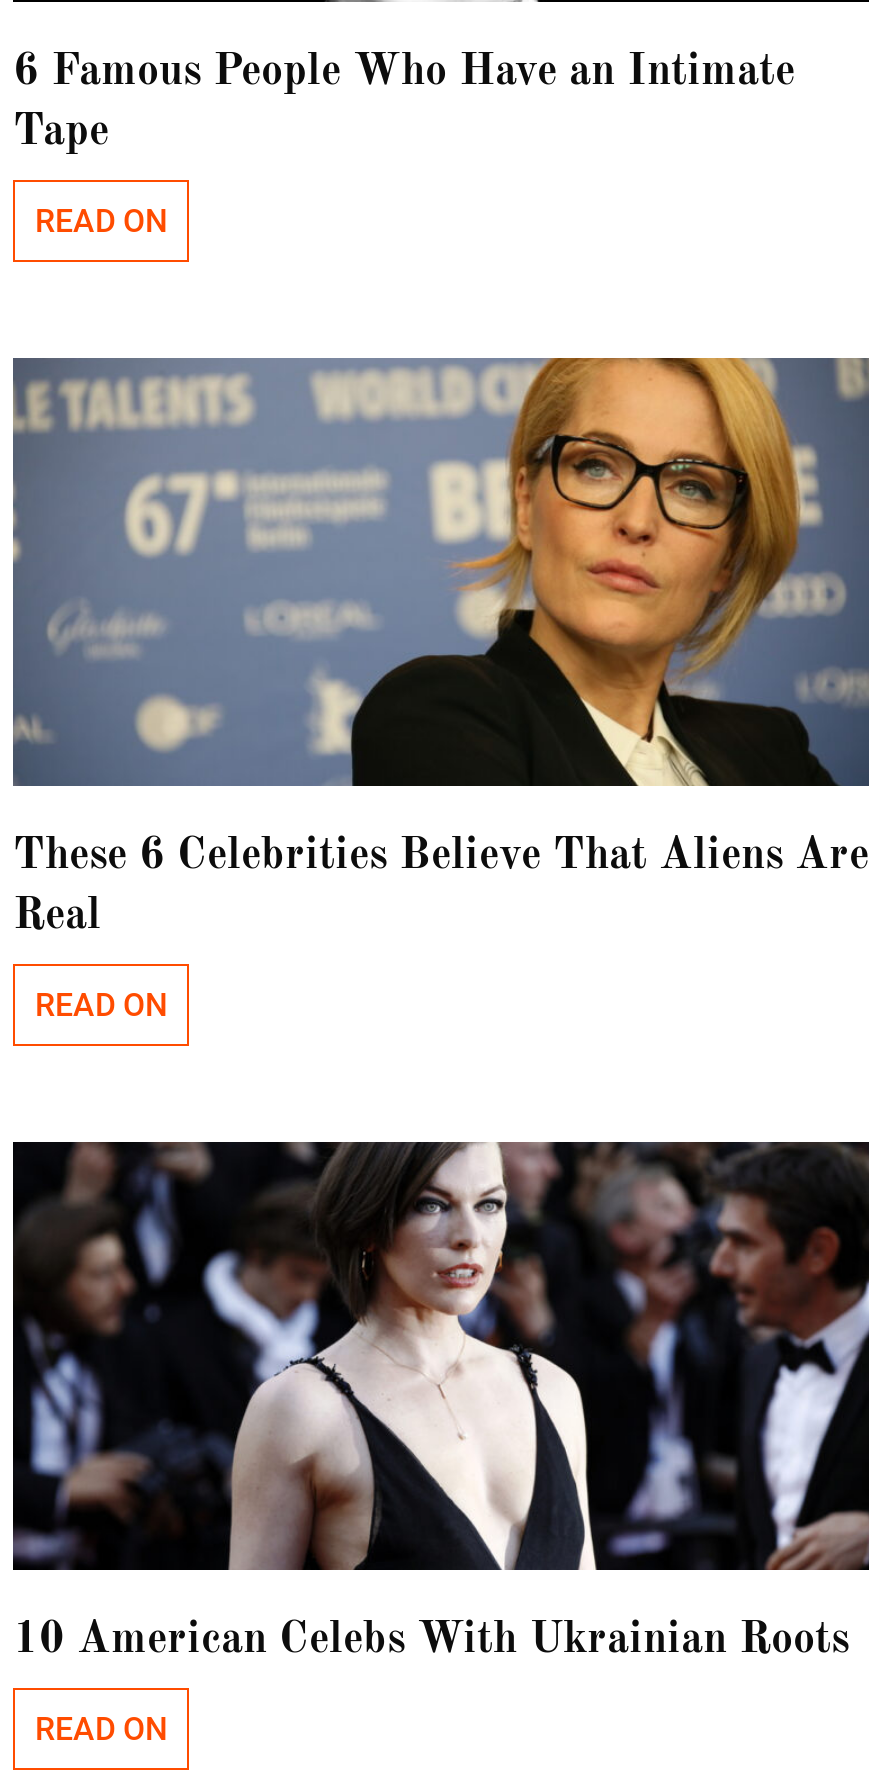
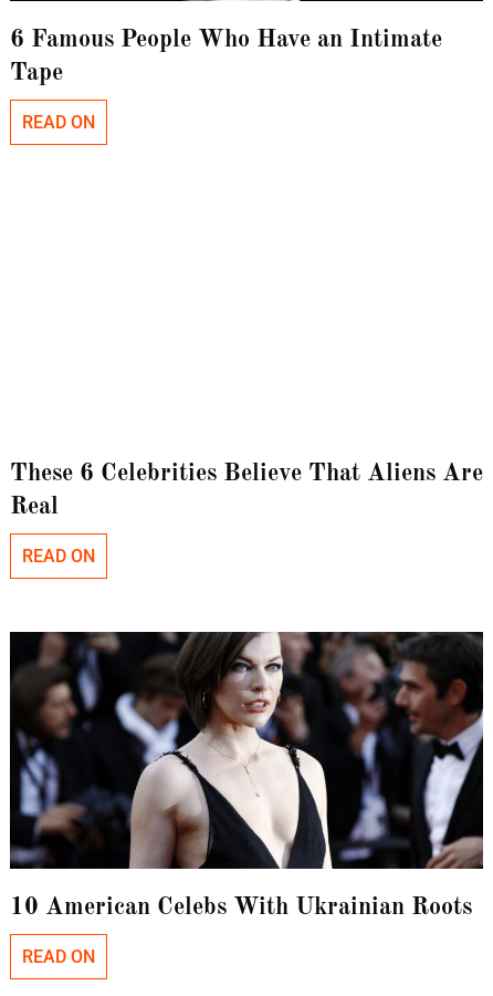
[11,356,871,788] [image] -> none

